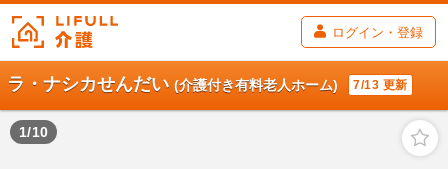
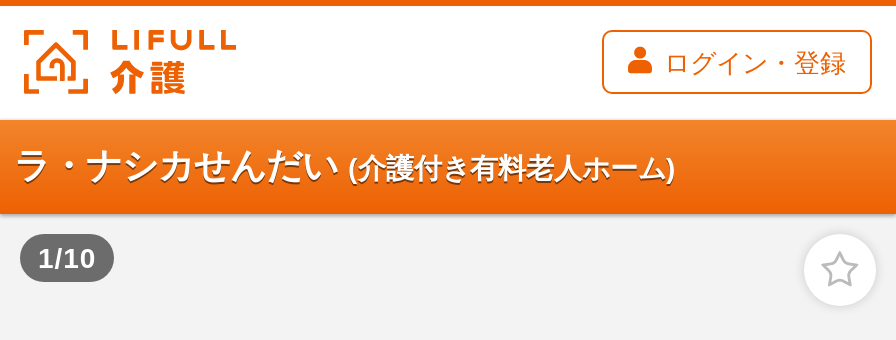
[353,78,407,92] 7/13 更新 -> none

